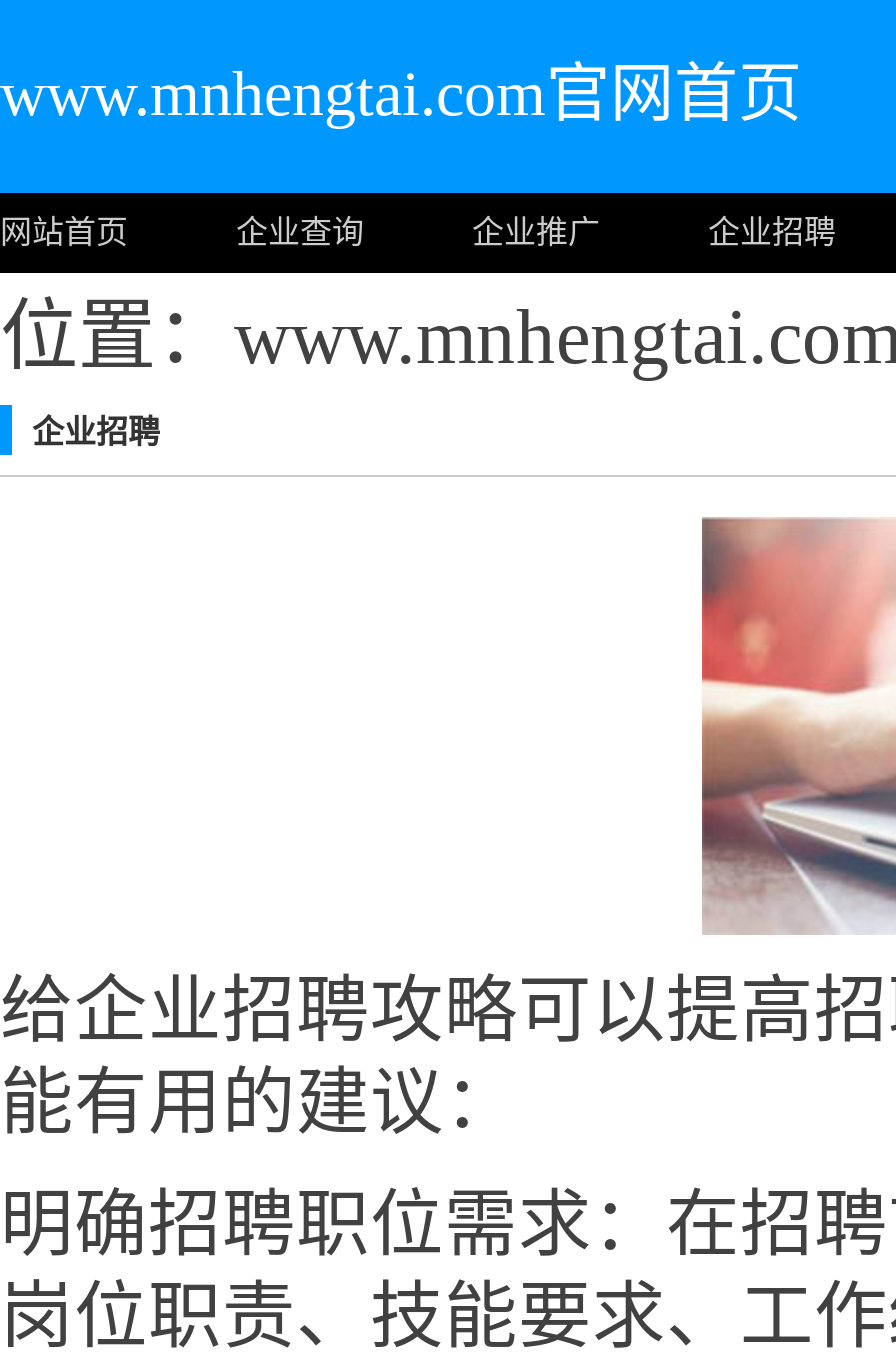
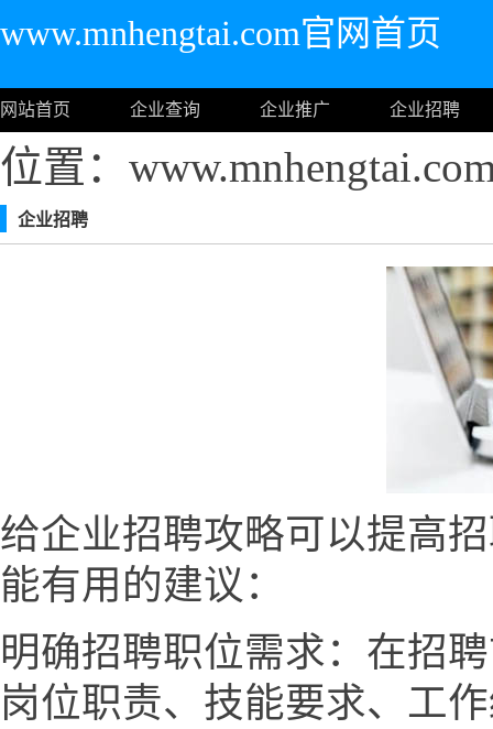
[700,517,890,935] [image] -> [386,266,490,492] [image]

